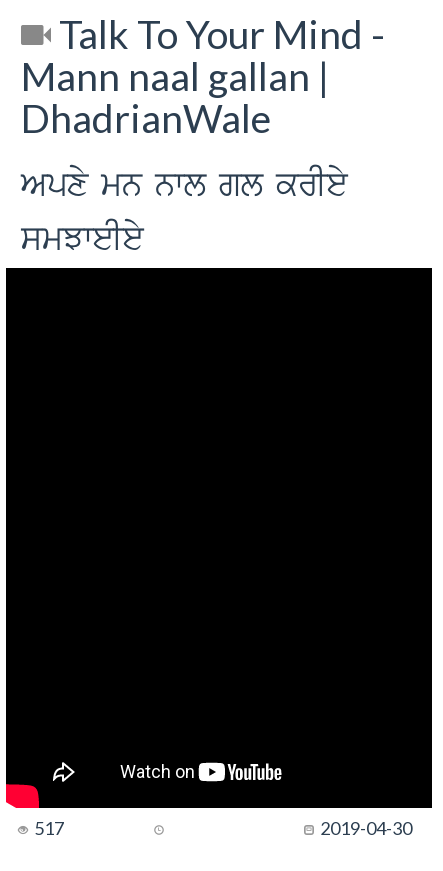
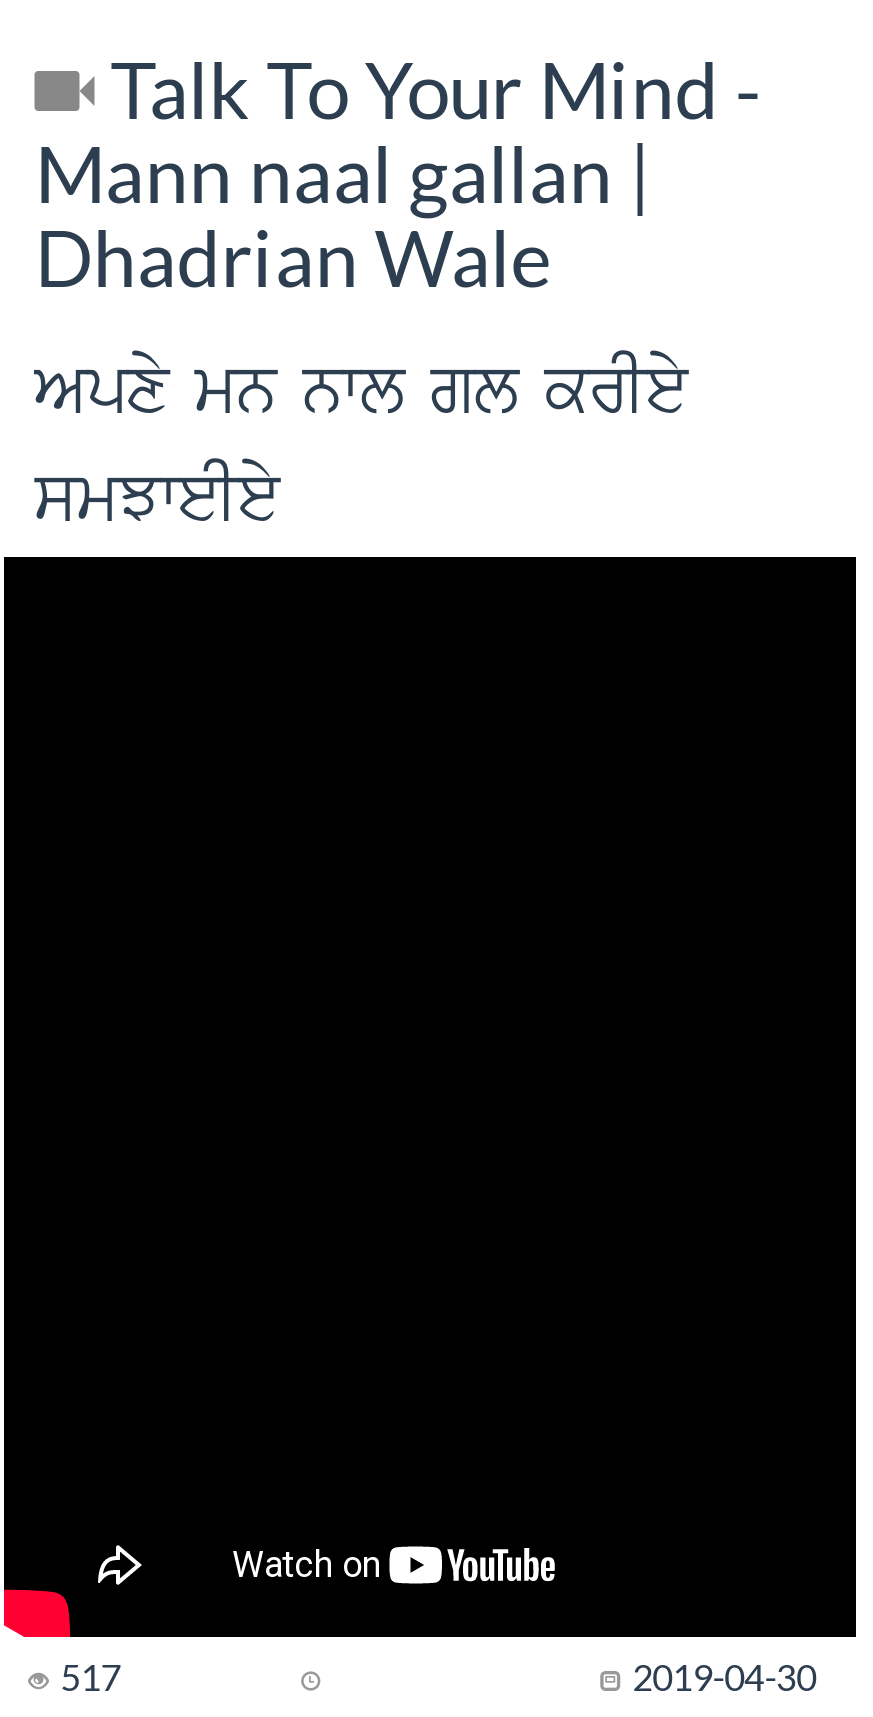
[21,95,271,141] DhadrianWale -> [34,211,550,303] Dhadrian Wale

